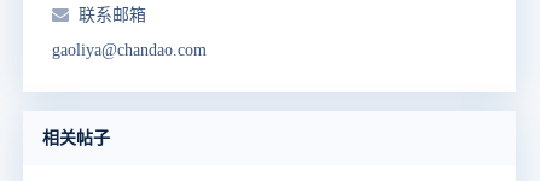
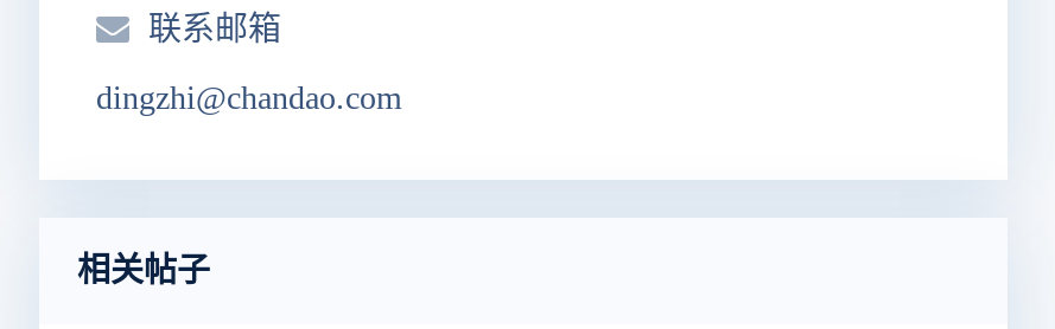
[52,41,207,59] gaoliya@chandao.com -> [96,80,402,116] dingzhi@chandao.com

